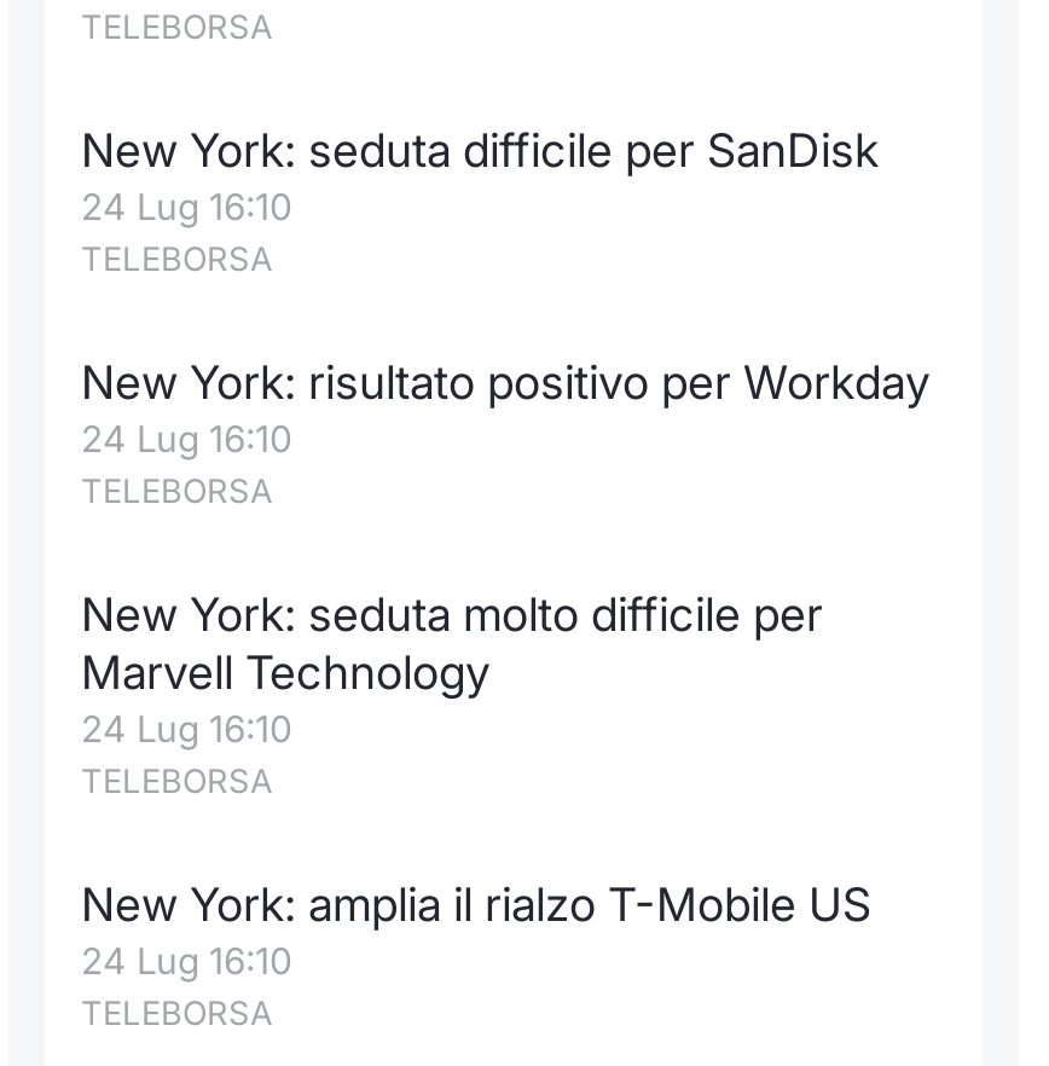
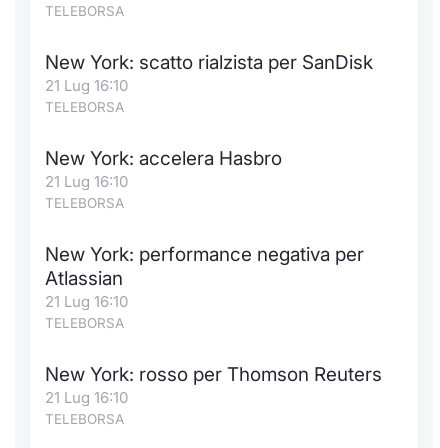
[81,123,879,179] New York: seduta difficile per SanDisk -> [45,51,373,74] New York: scatto rialzista per SanDisk
[81,184,291,230] 24 Lug 16:10 -> [45,76,128,95] 21 Lug 16:10
[81,355,929,462] New York: risultato positivo per Workday | 24 Lug 16:10 -> [45,147,282,191] New York: accelera Hasbro | 21 Lug 16:10
[81,587,823,752] New York: seduta molto difficile per | Marvell Technology | 24 Lug 16:10 -> [45,243,364,311] New York: performance negativa per | Atlassian | 21 Lug 16:10
[81,877,871,984] New York: amplia il rialzo T-Mobile US | 24 Lug 16:10 -> [45,363,382,407] New York: rosso per Thomson Reuters | 21 Lug 16:10

